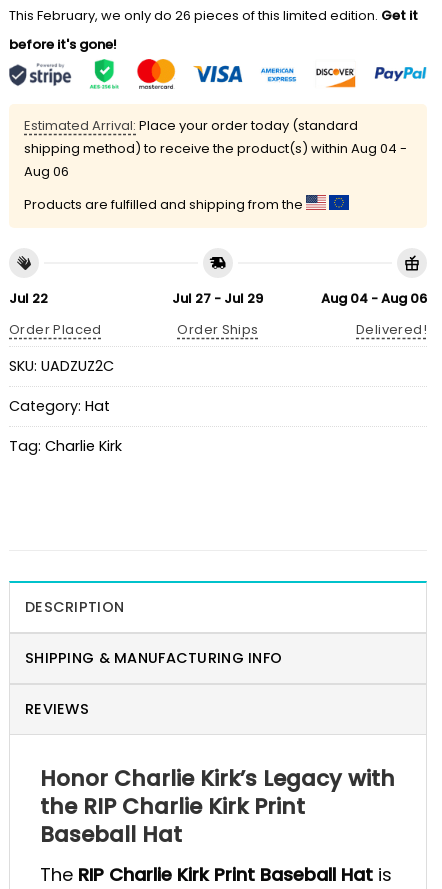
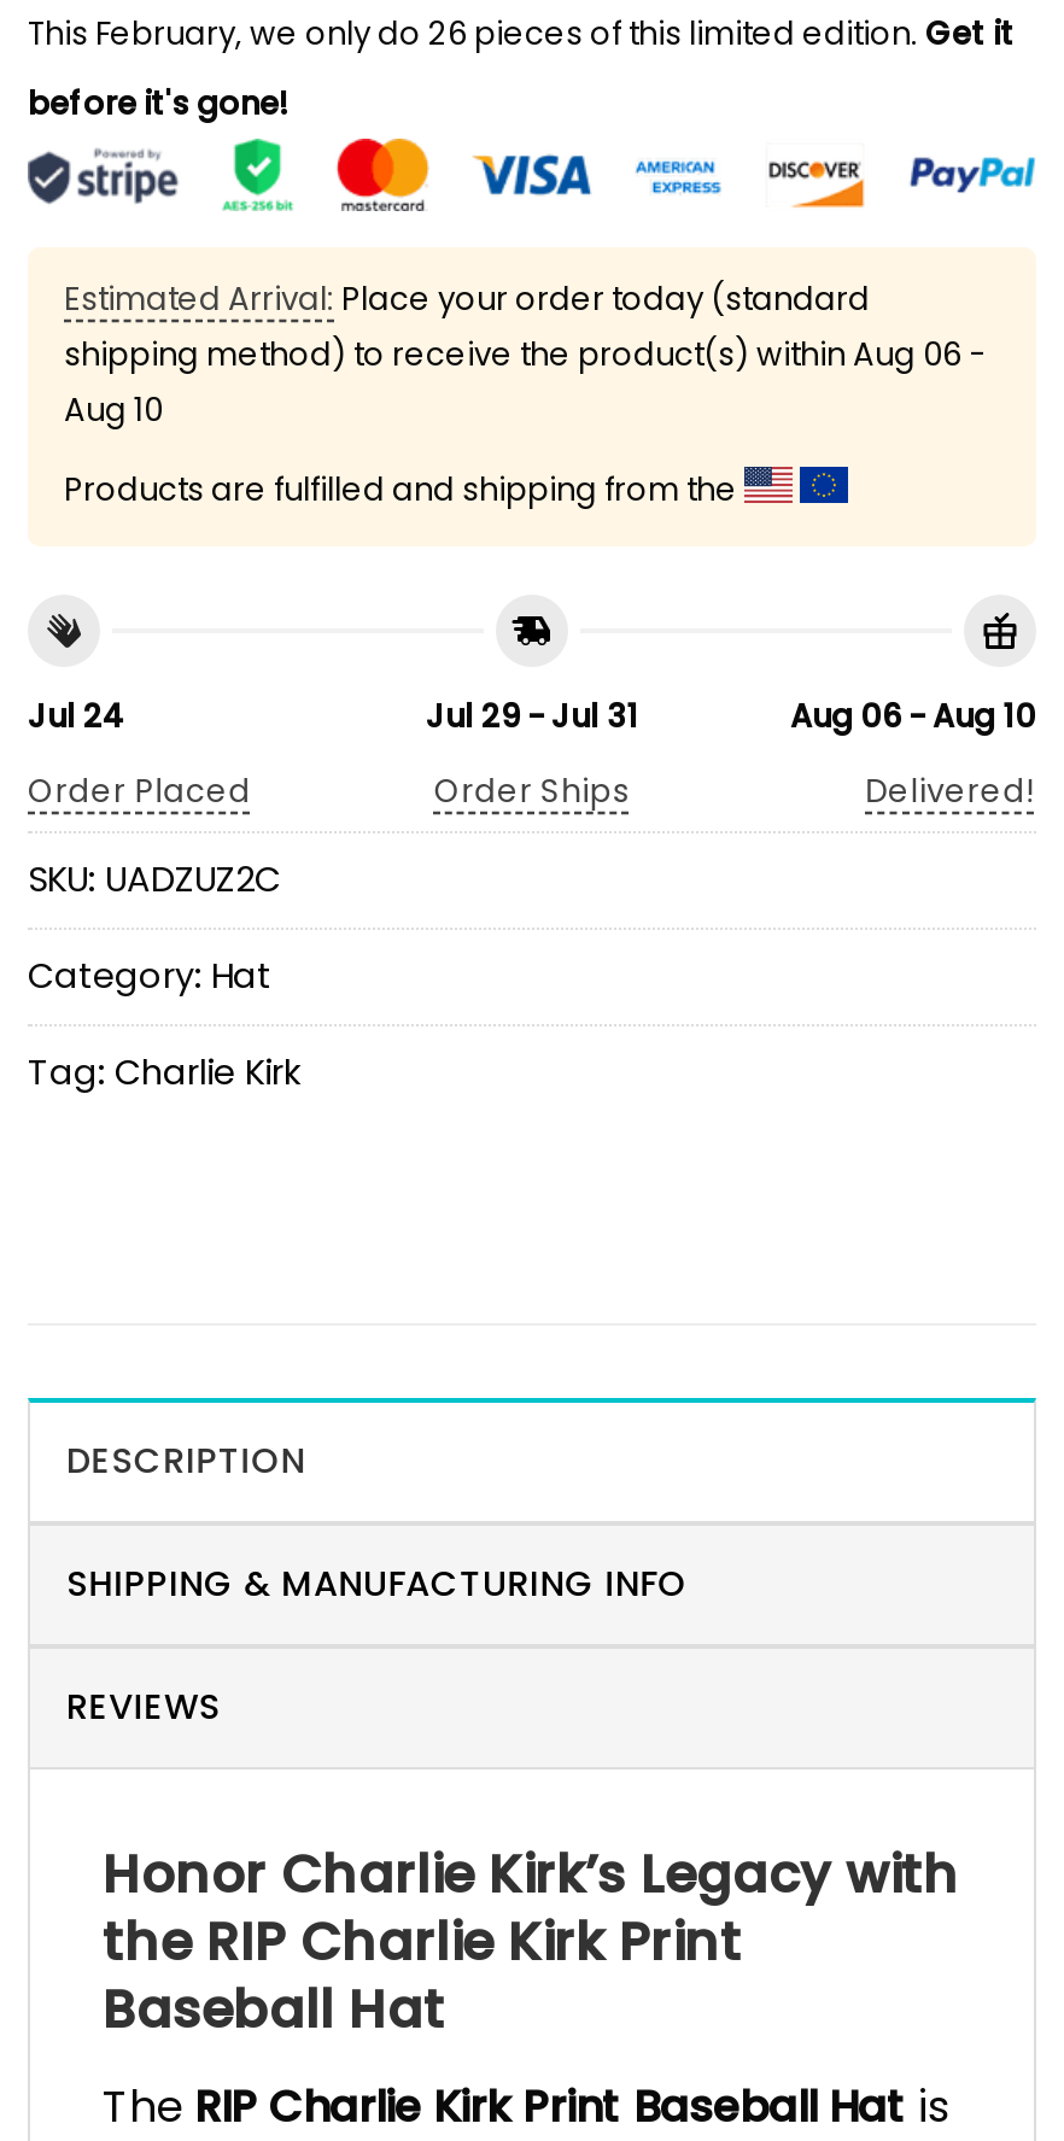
[24,139,407,158] shipping method) to receive the product(s) within Aug 04 - -> [64,331,986,377] shipping method) to receive the product(s) within Aug 06 -
[24,162,69,181] Aug 06 -> [64,386,163,432] Aug 10
[9,289,48,308] Jul 22 -> [28,694,124,740] Jul 24
[172,289,263,308] Jul 27 - Jul 29 -> [426,694,638,740] Jul 29 - Jul 31
[321,289,427,308] Aug 04 - Aug 06 -> [790,694,1036,740] Aug 06 - Aug 10

